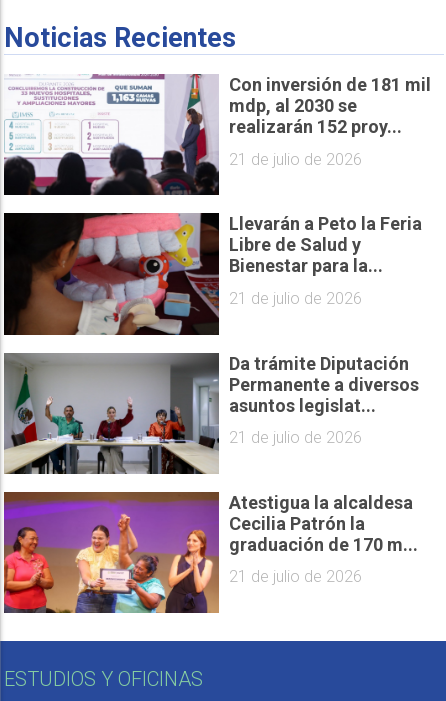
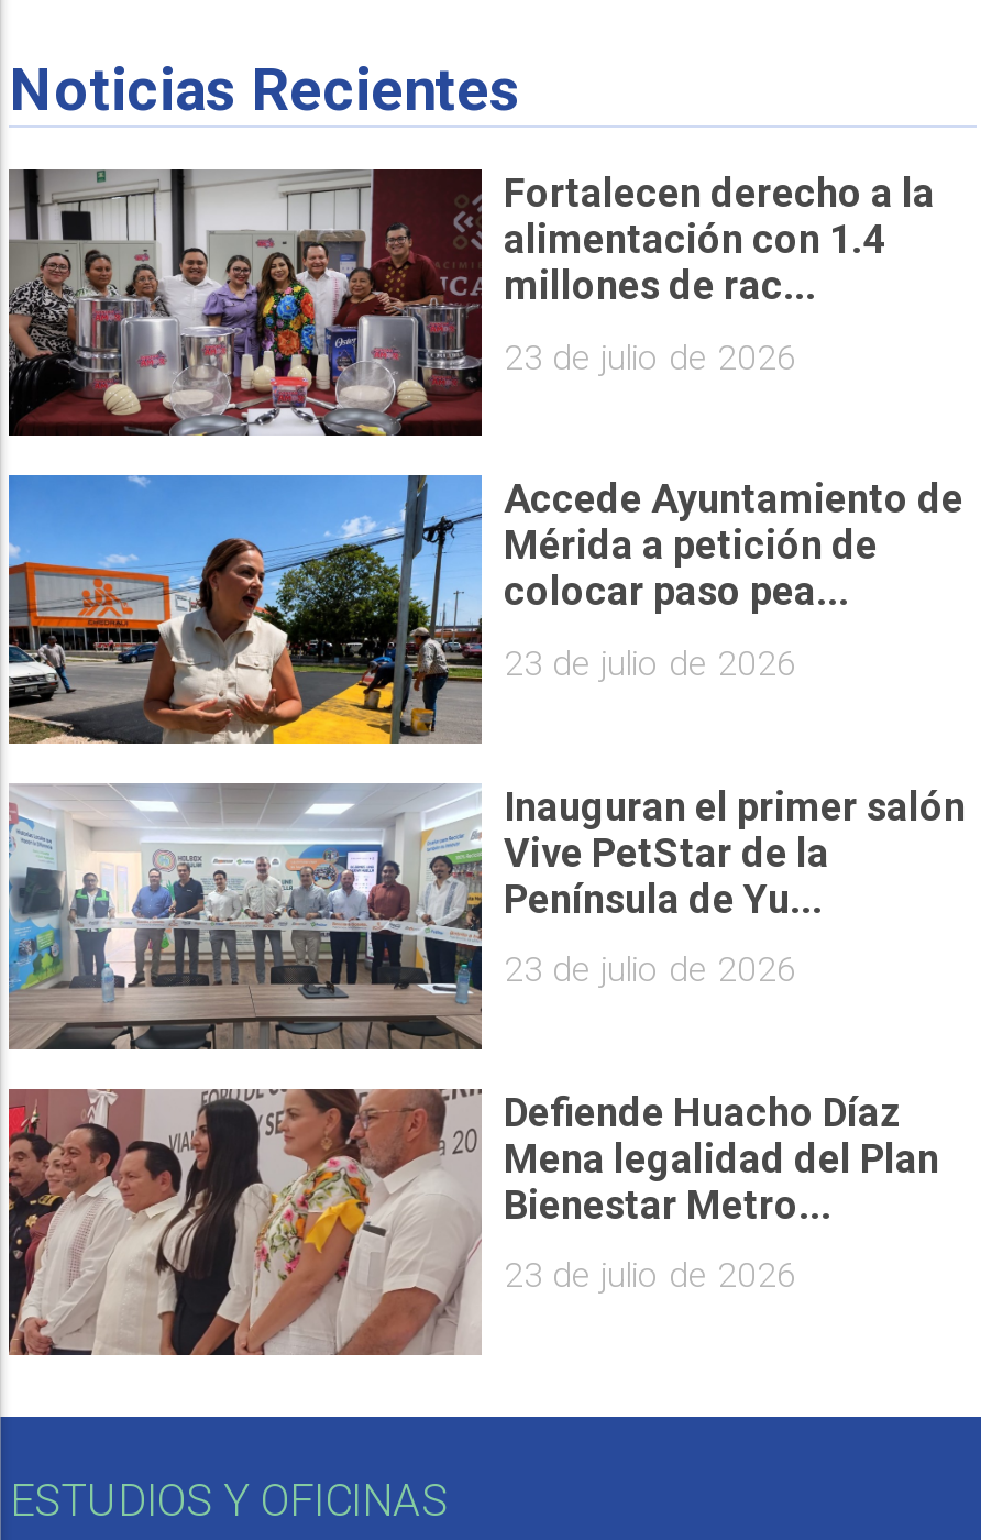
[4,73,431,196] [image] | Con inversión de 181 mil | mdp, al 2030 se | realizarán 152 proy... -> [7,167,935,438] [image] | Fortalecen derecho a la | alimentación con 1.4 | millones de rac...
[229,150,362,169] 21 de julio de 2026 -> [504,336,796,378] 23 de julio de 2026
[3,212,422,336] [image] | Llevarán a Peto la Feria | Libre de Salud y | Bienestar para la... -> [7,473,963,746] [image] | Accede Ayuntamiento de | Mérida a petición de | colocar paso pea...
[229,289,362,308] 21 de julio de 2026 -> [504,642,796,684] 23 de julio de 2026
[4,352,419,474] [image] | Da trámite Diputación | Permanente a diversos | asuntos legislat... -> [9,782,966,1052] [image] | Inauguran el primer salón | Vive PetStar de la | Península de Yu...
[229,428,362,447] 21 de julio de 2026 -> [504,949,796,990] 23 de julio de 2026
[3,492,418,614] [image] | Atestigua la alcaldesa | Cecilia Patrón la | graduación de 170 m... -> [7,1089,939,1357] [image] | Defiende Huacho Díaz | Mena legalidad del Plan | Bienestar Metro...
[229,567,362,586] 21 de julio de 2026 -> [504,1255,796,1297] 23 de julio de 2026

